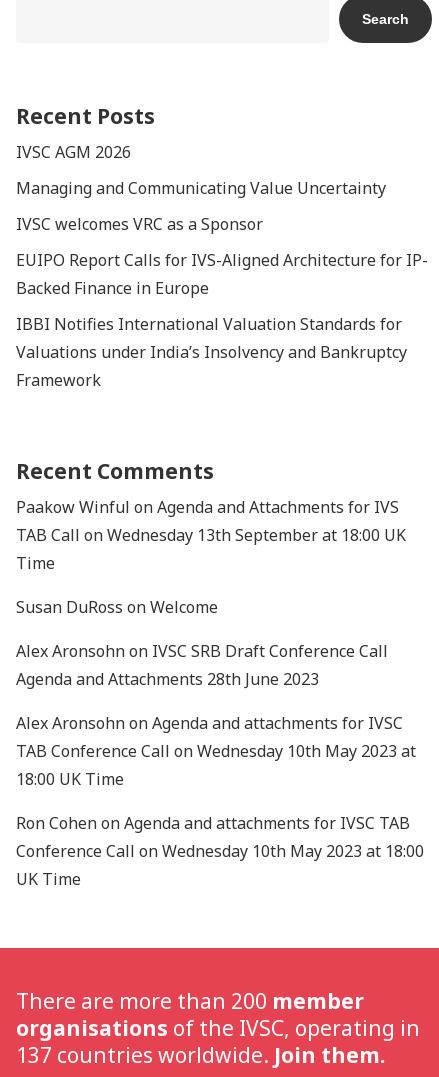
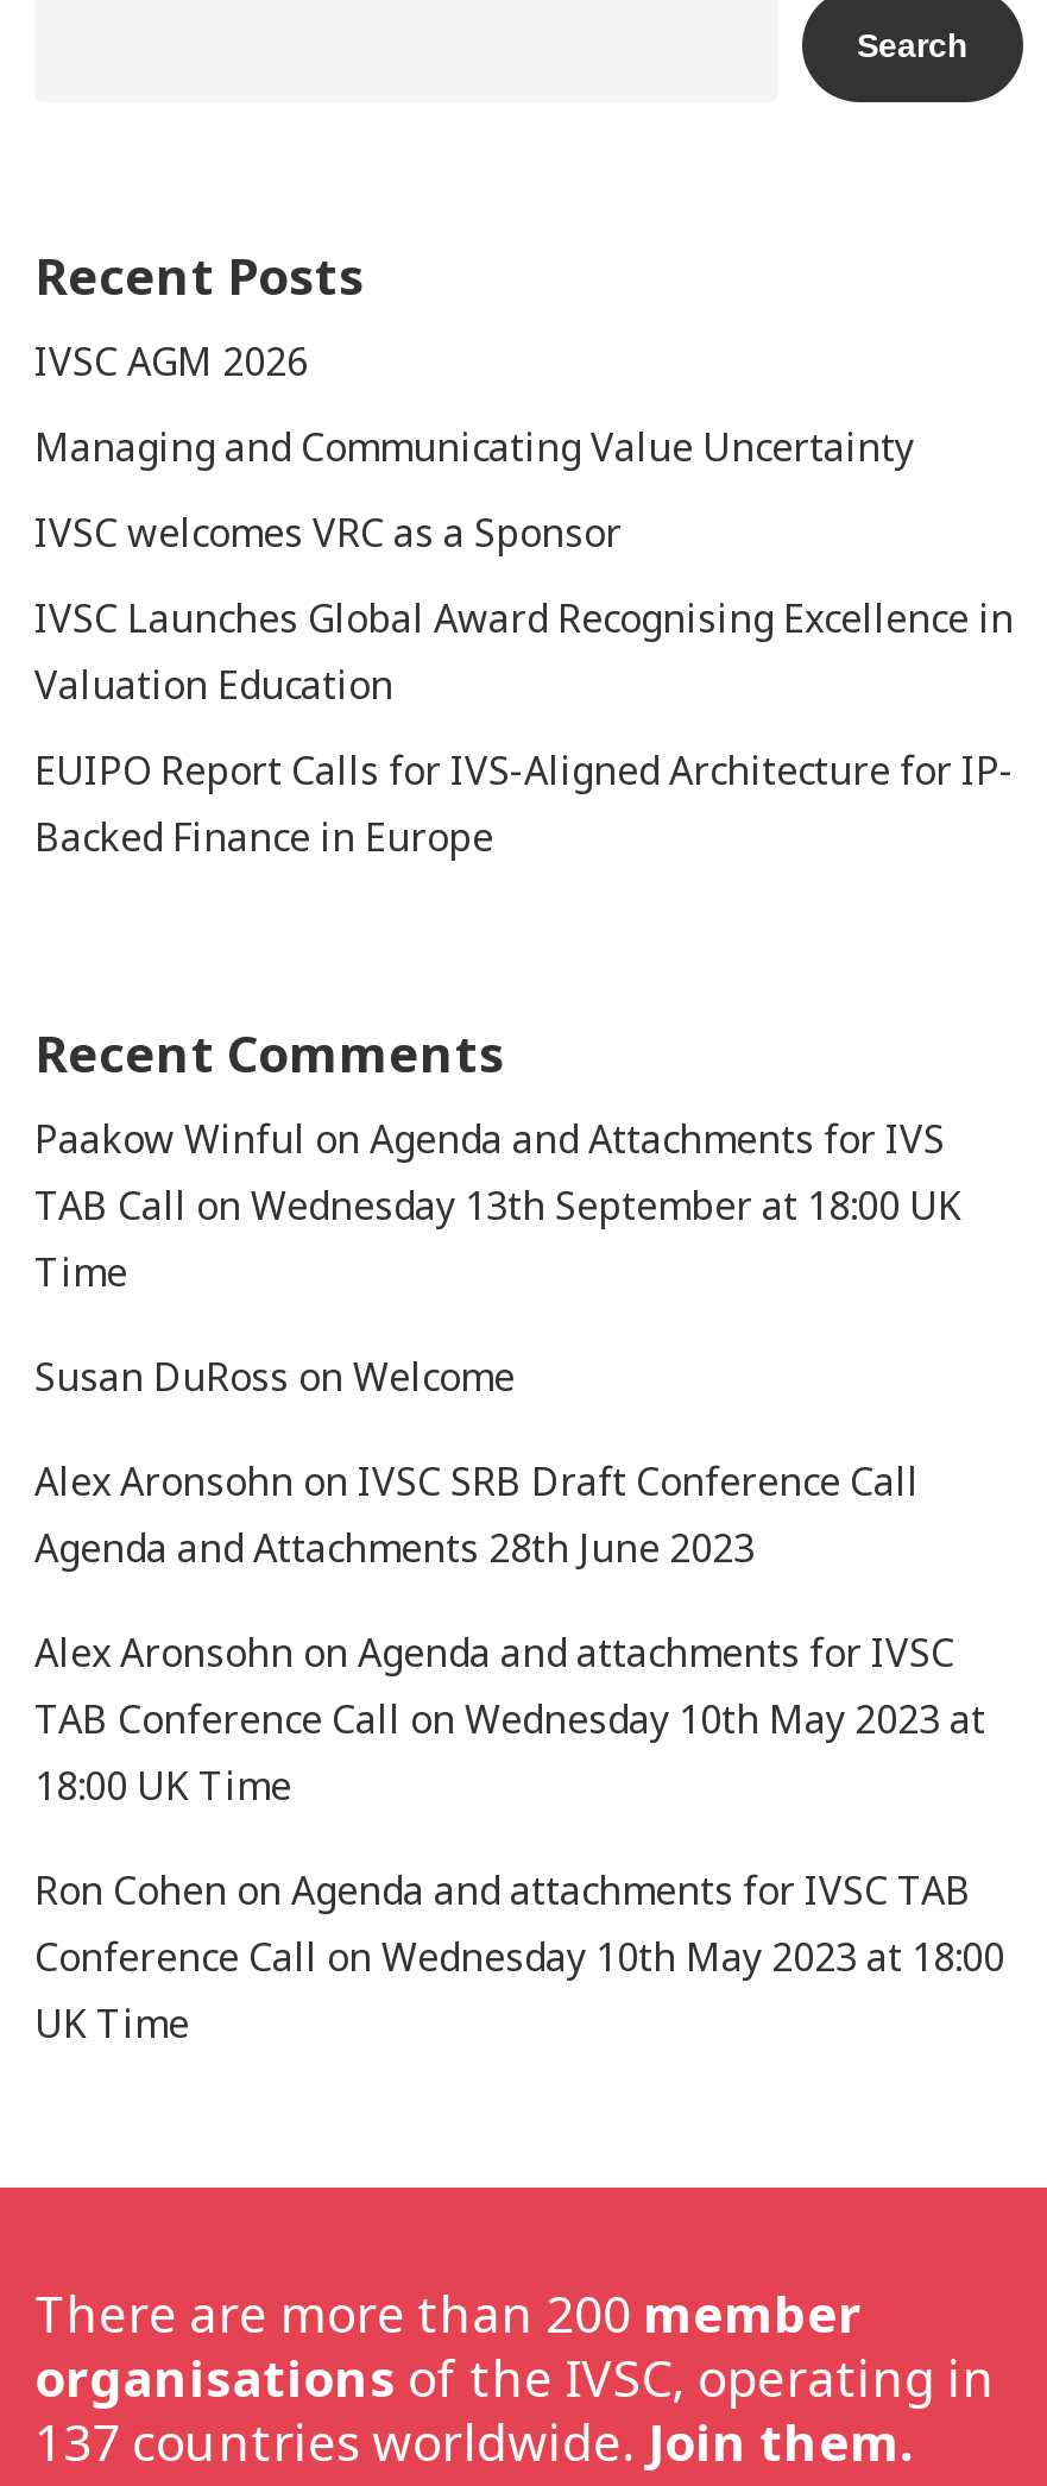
none -> [34,592,1014,711] IVSC Launches Global Award Recognising Excellence in | Valuation Education
moved [16,249,428,299] -> [34,744,1014,863]: EUIPO Report Calls for IVS-Aligned Architecture for IP- | Backed Finance in Europe
[16,313,407,391] IBBI Notifies International Valuation Standards for | Valuations under India’s Insolvency and Bankruptcy | Framework -> none

